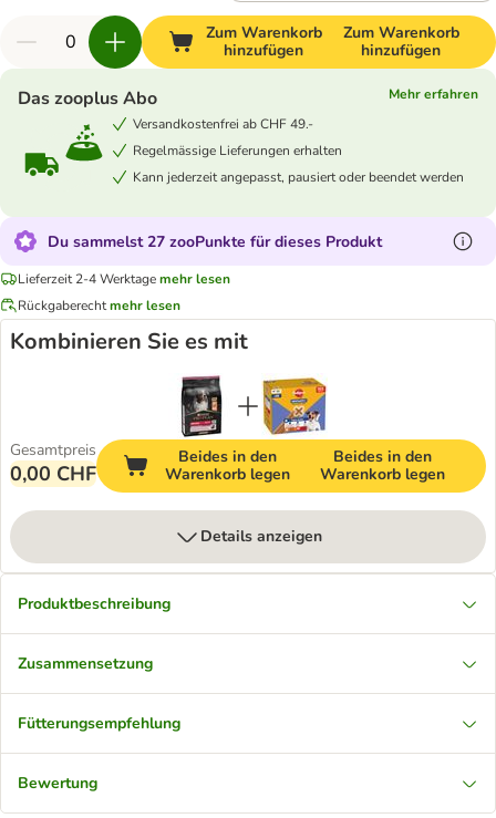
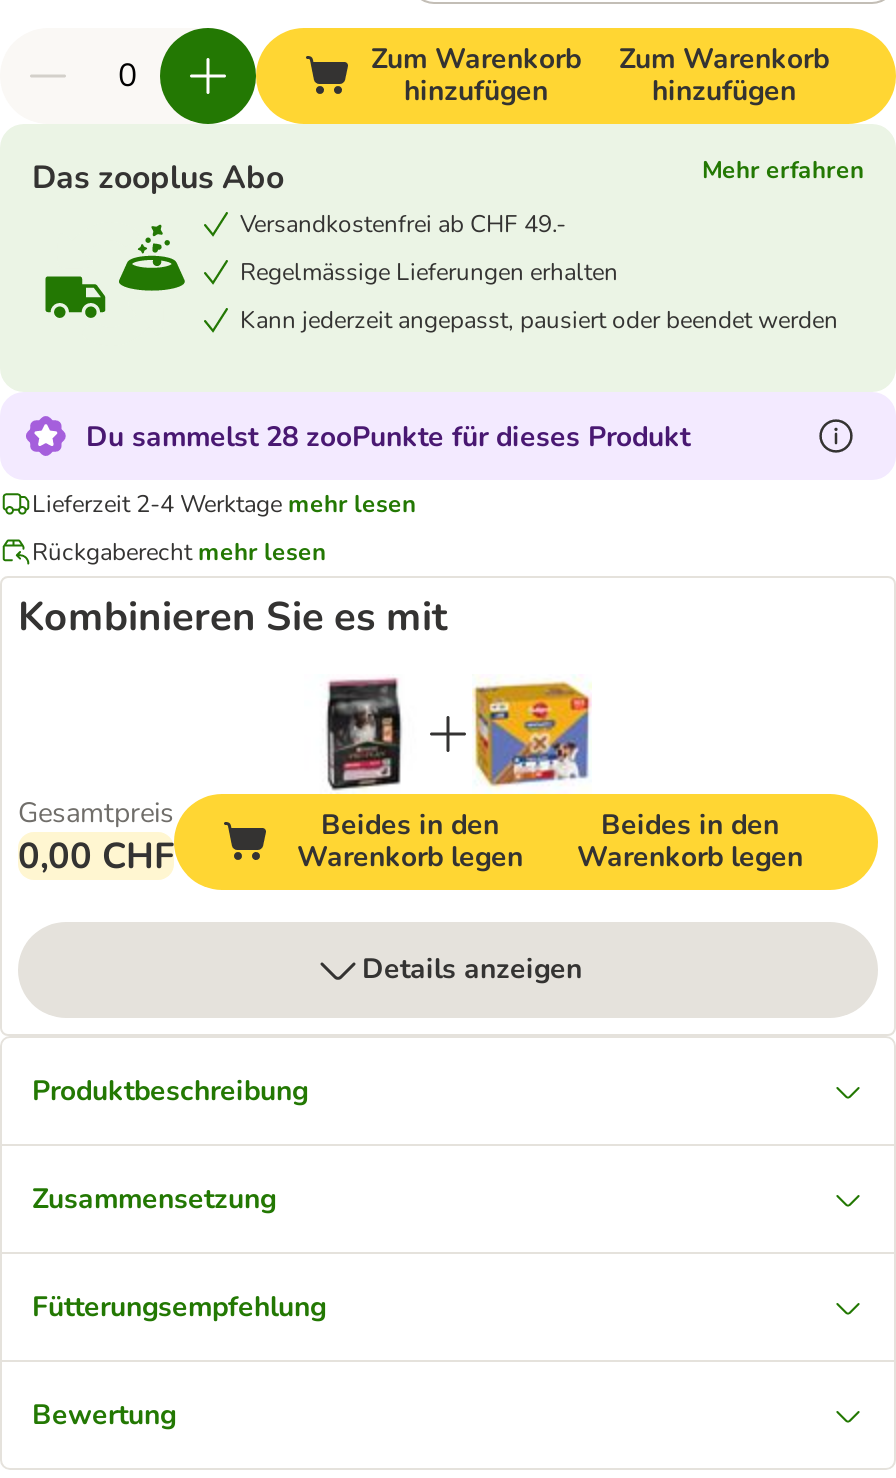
[48,231,382,252] Du sammelst 27 zooPunkte für dieses Produkt -> [86,417,690,455] Du sammelst 28 zooPunkte für dieses Produkt

